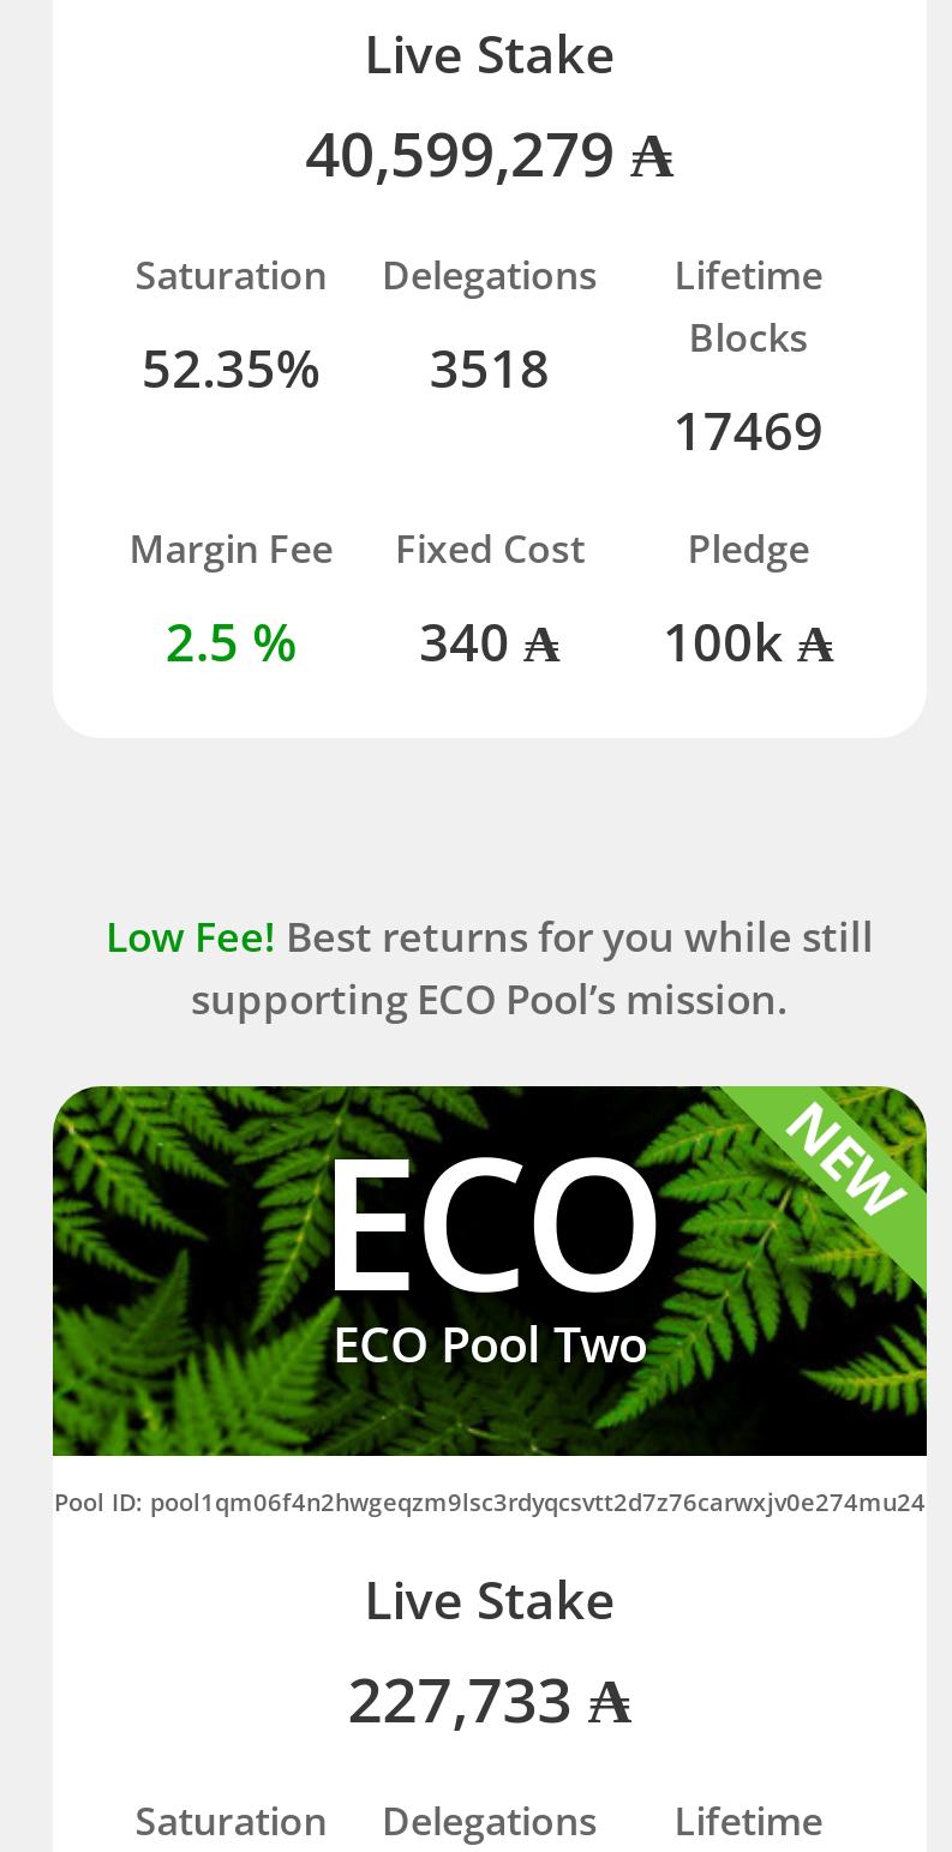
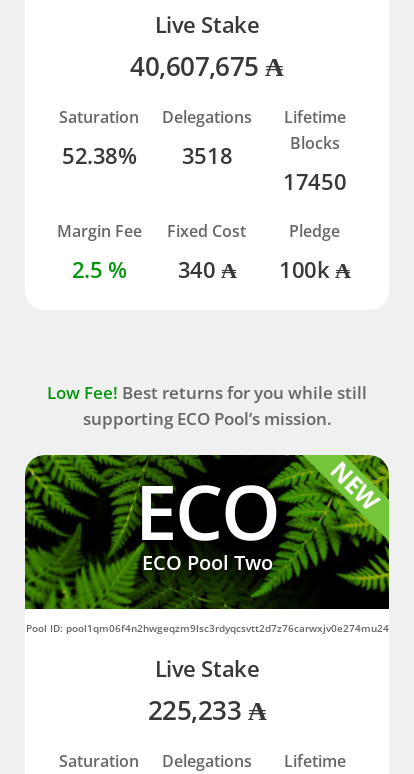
[305,113,674,197] 40,599,279 ₳ -> [130,49,284,84] 40,607,675 ₳
[142,332,550,402] 52.35% 3518 -> [62,141,232,170] 52.38% 3518
[673,395,824,465] 17469 -> [283,167,346,196] 17450
[348,1658,632,1742] 227,733 ₳ -> [148,693,266,728] 225,233 ₳

